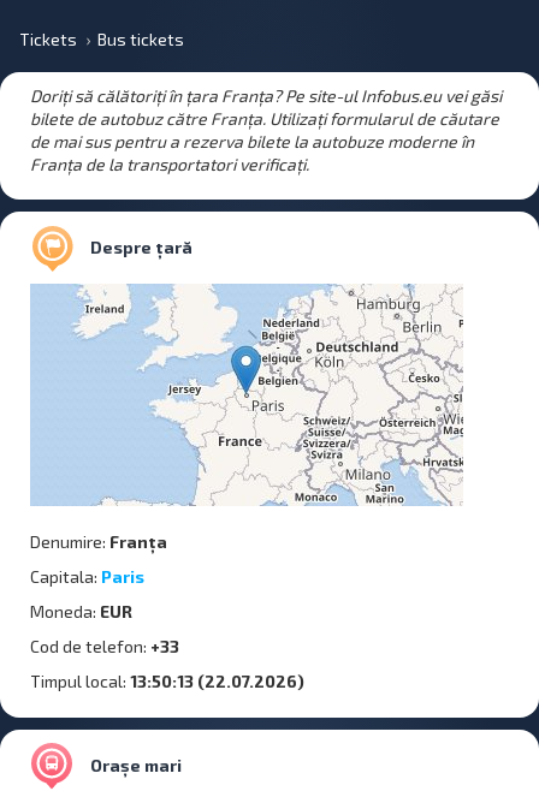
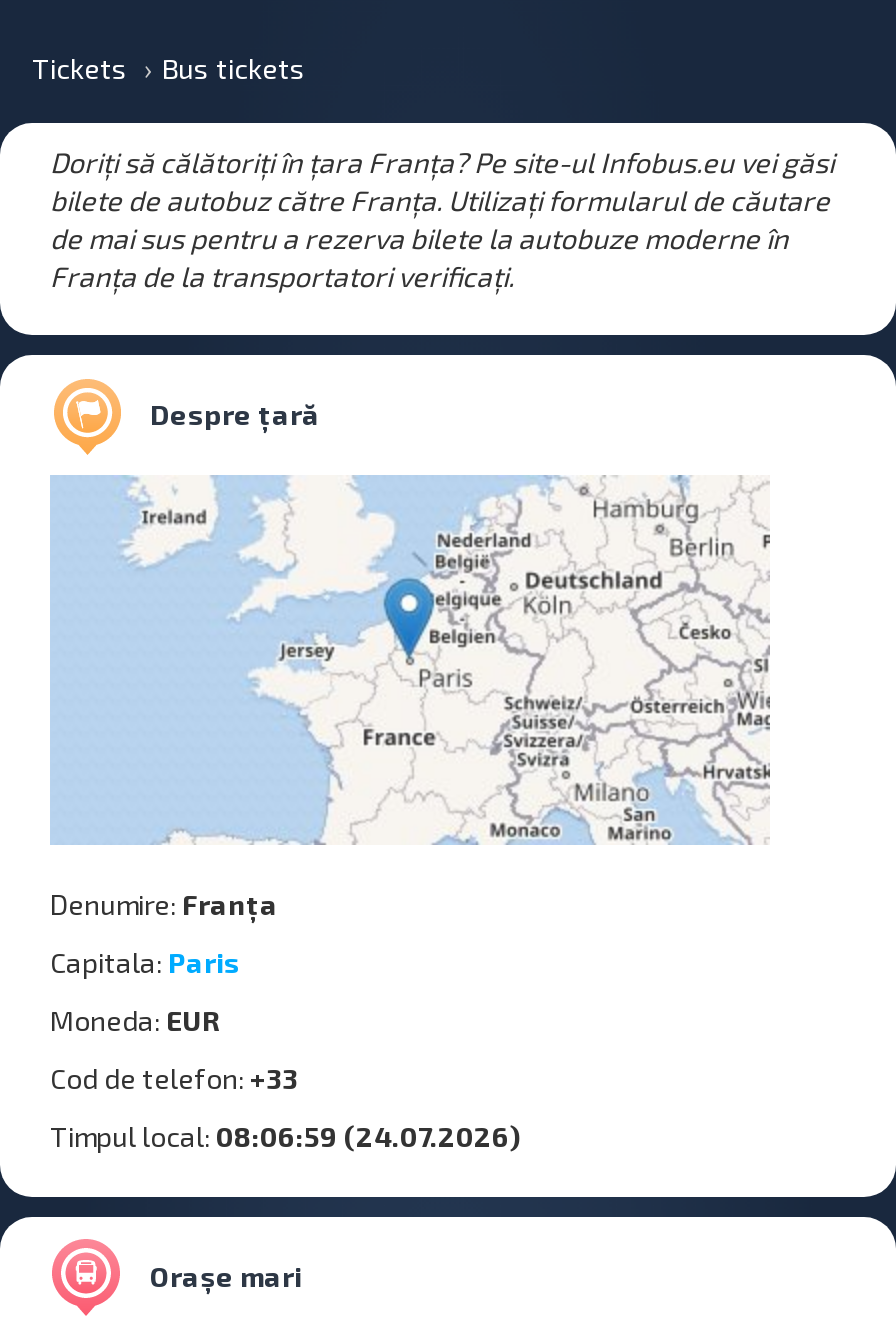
[30,671,304,691] Timpul local: 13:50:13 (22.07.2026) -> [50,1119,522,1153] Timpul local: 08:06:59 (24.07.2026)

